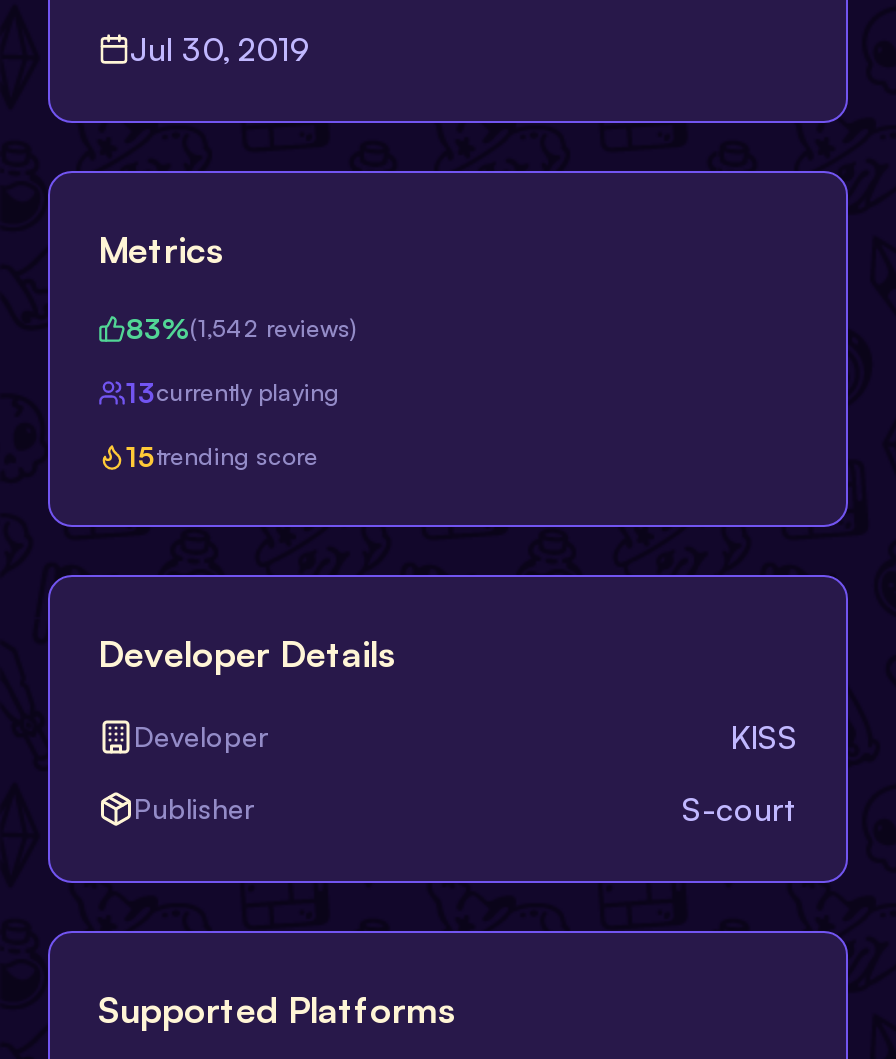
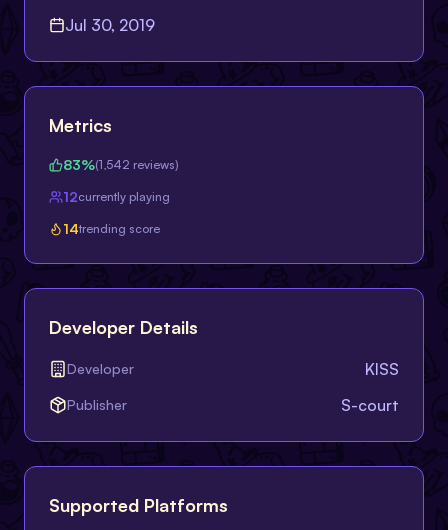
[126,375,340,409] 13currently playing -> [63,188,170,205] 12currently playing
[126,439,318,473] 15trending score -> [63,220,160,237] 14trending score

